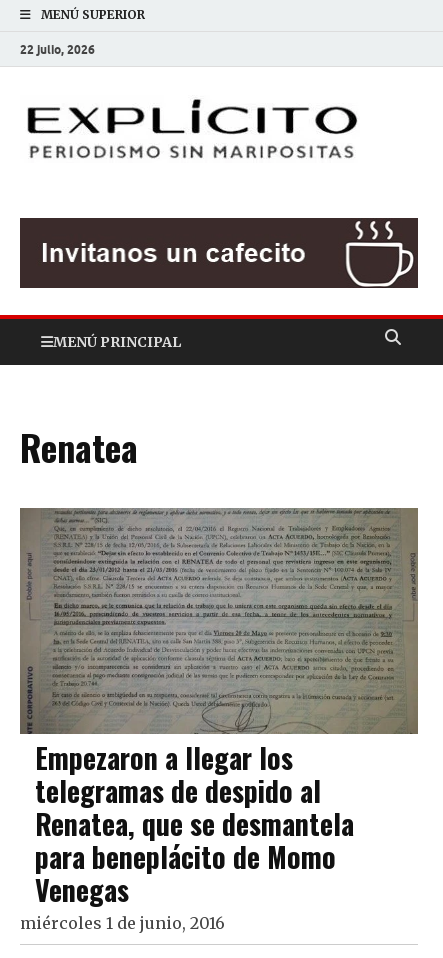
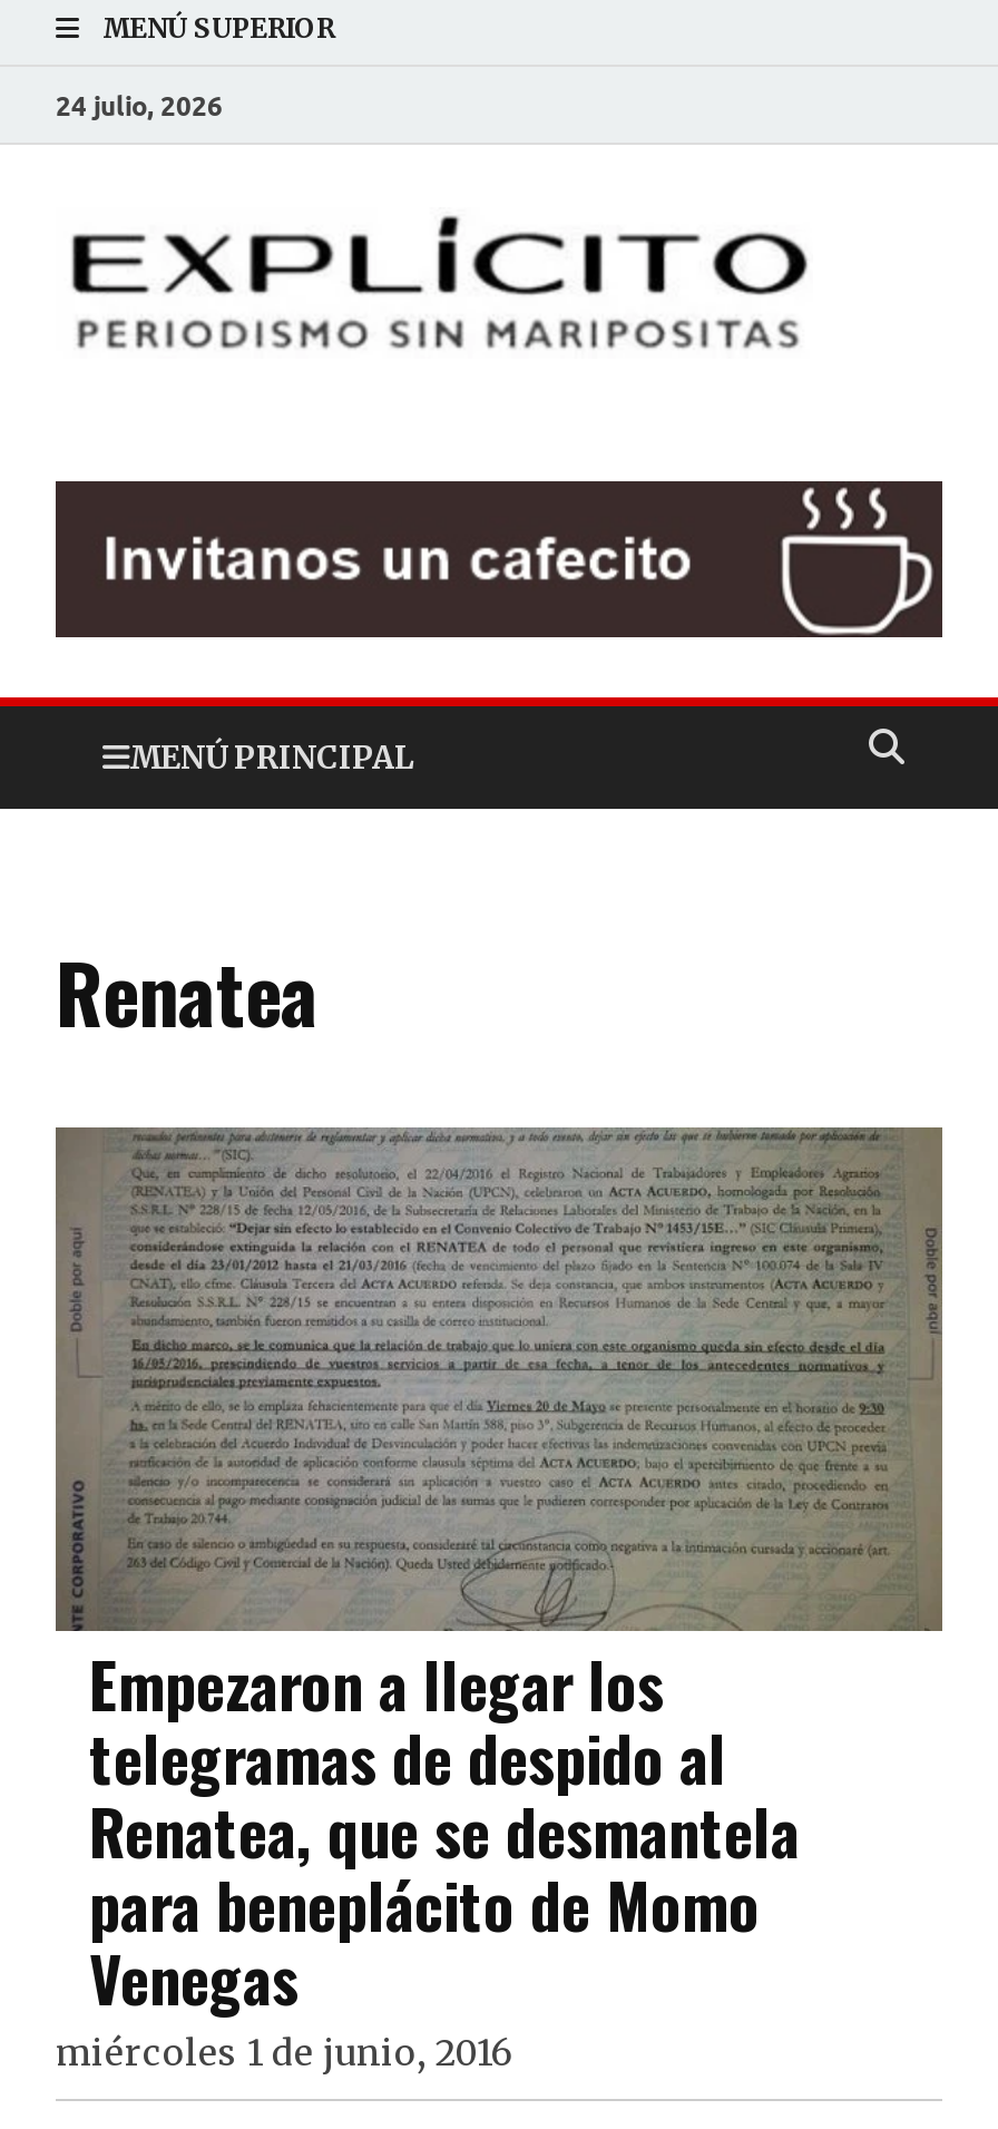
[20,41,95,56] 22 julio, 2026 -> [56,88,223,121] 24 julio, 2026

